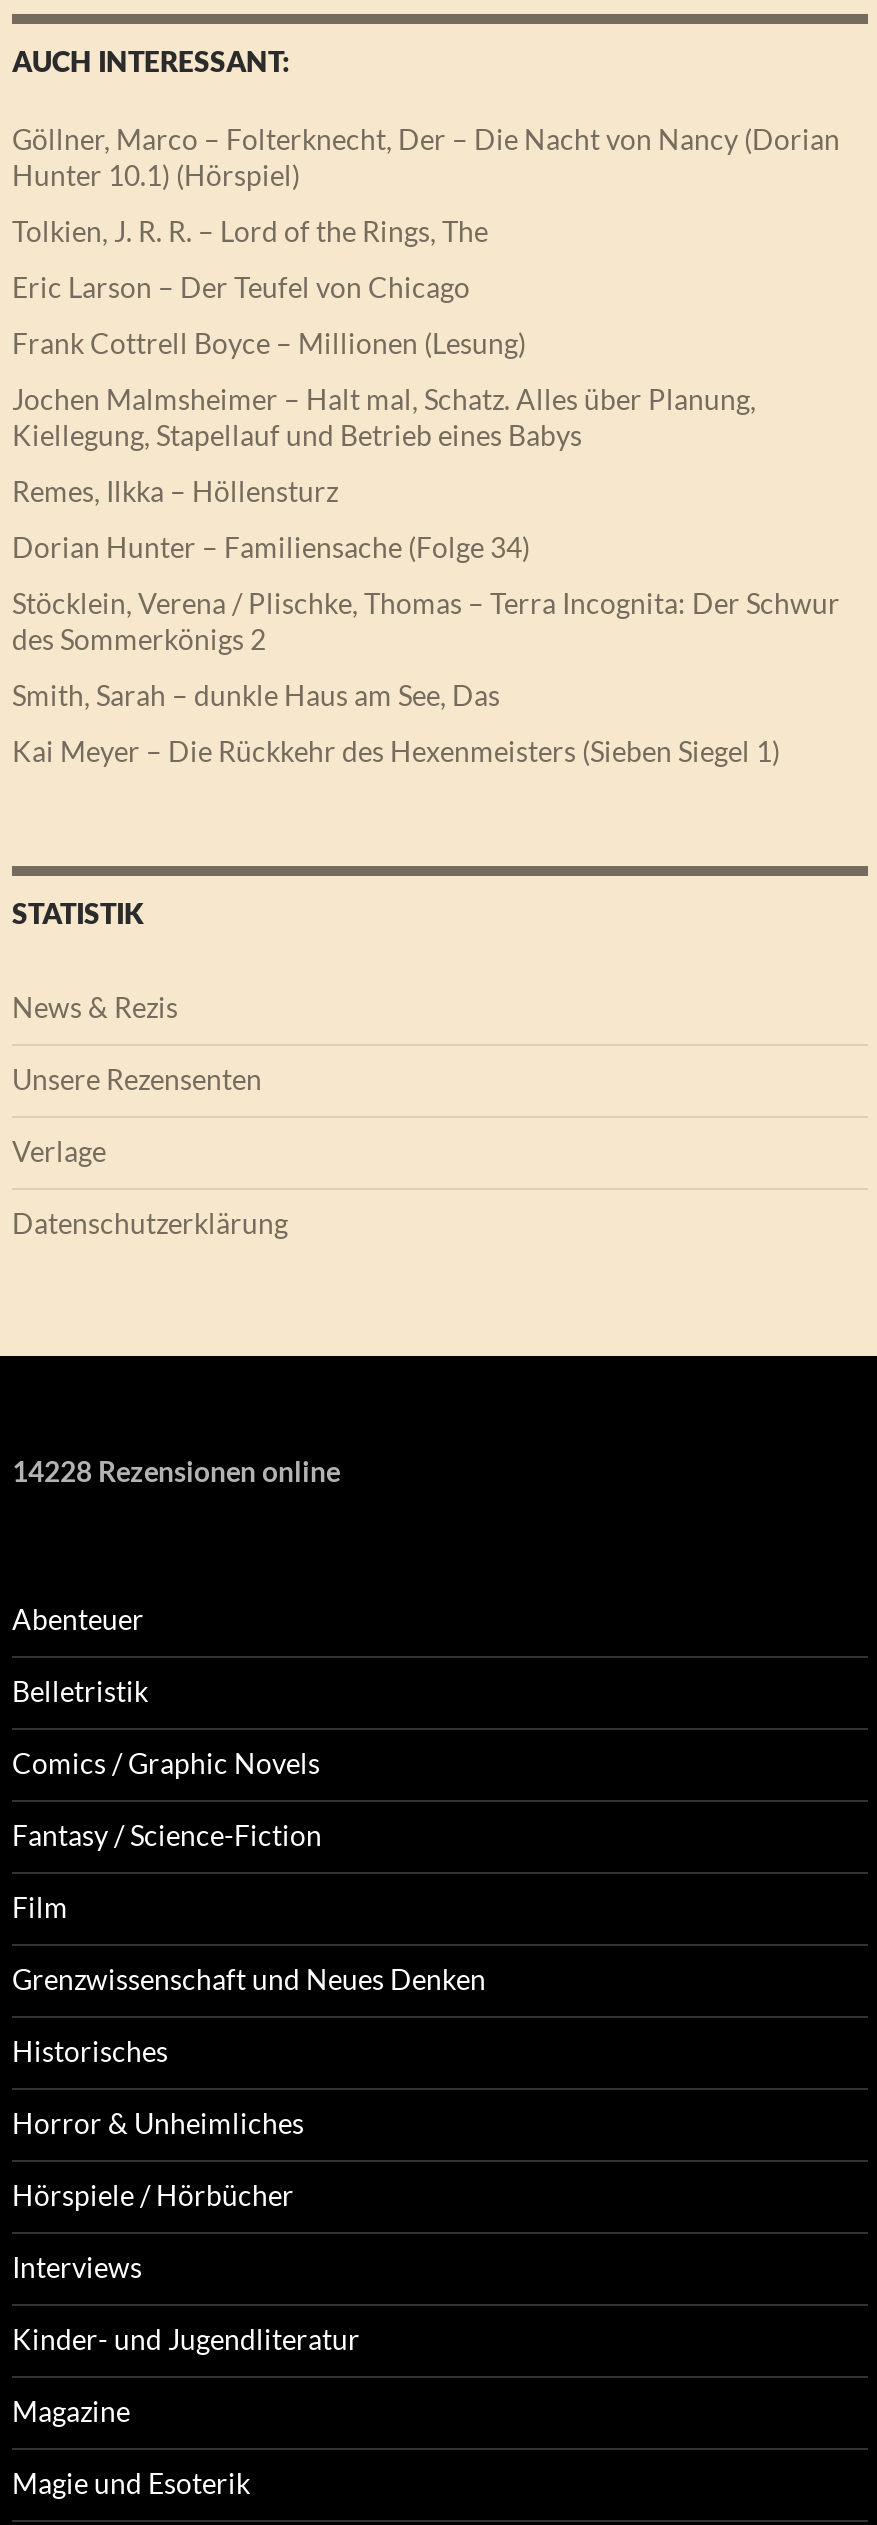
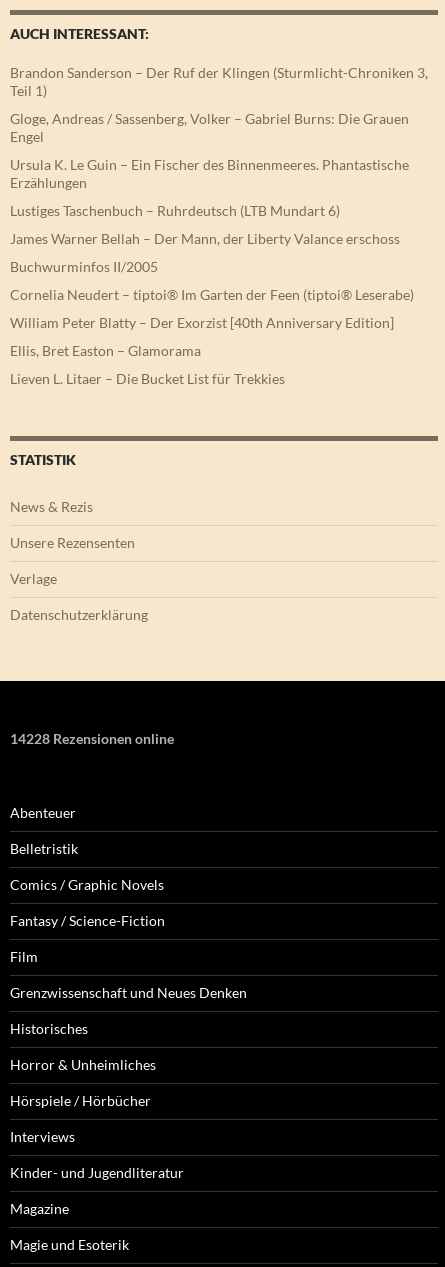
[12,121,840,191] Göllner, Marco – Folterknecht, Der – Die Nacht von Nancy (Dorian | Hunter 10.1) (Hörspiel) -> [10,64,428,99] Brandon Sanderson – Der Ruf der Klingen (Sturmlicht-Chroniken 3, | Teil 1)
[12,213,488,247] Tolkien, J. R. R. – Lord of the Rings, The -> [10,110,409,145] Gloge, Andreas / Sassenberg, Volker – Gabriel Burns: Die Grauen | Engel
[12,269,470,303] Eric Larson – Der Teufel von Chicago -> [10,156,409,191] Ursula K. Le Guin – Ein Fischer des Binnenmeeres. Phantastische | Erzählungen
[12,325,526,359] Frank Cottrell Boyce – Millionen (Lesung) -> [10,202,340,219] Lustiges Taschenbuch – Ruhrdeutsch (LTB Mundart 6)
[12,381,756,451] Jochen Malmsheimer – Halt mal, Schatz. Alles über Planung, | Kiellegung, Stapellauf und Betrieb eines Babys -> [10,230,400,247] James Warner Bellah – Der Mann, der Liberty Valance erschoss
[12,473,338,507] Remes, Ilkka – Höllensturz -> [10,258,158,275] Buchwurminfos II/2005
[12,529,530,563] Dorian Hunter – Familiensache (Folge 34) -> [10,286,414,303] Cornelia Neudert – tiptoi® Im Garten der Feen (tiptoi® Leserabe)
[12,585,840,655] Stöcklein, Verena / Plischke, Thomas – Terra Incognita: Der Schwur | des Sommerkönigs 2 -> [10,314,394,331] William Peter Blatty – Der Exorzist [40th Anniversary Edition]
[12,677,500,711] Smith, Sarah – dunkle Haus am See, Das -> [10,342,201,359] Ellis, Bret Easton – Glamorama
[12,733,780,767] Kai Meyer – Die Rückkehr des Hexenmeisters (Sieben Siegel 1) -> [10,370,285,387] Lieven L. Litaer – Die Bucket List für Trekkies

